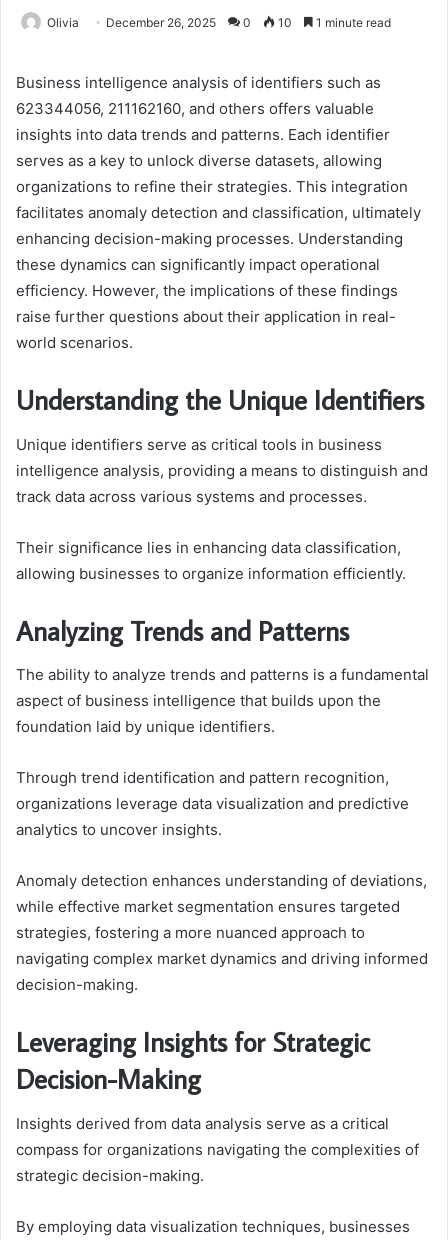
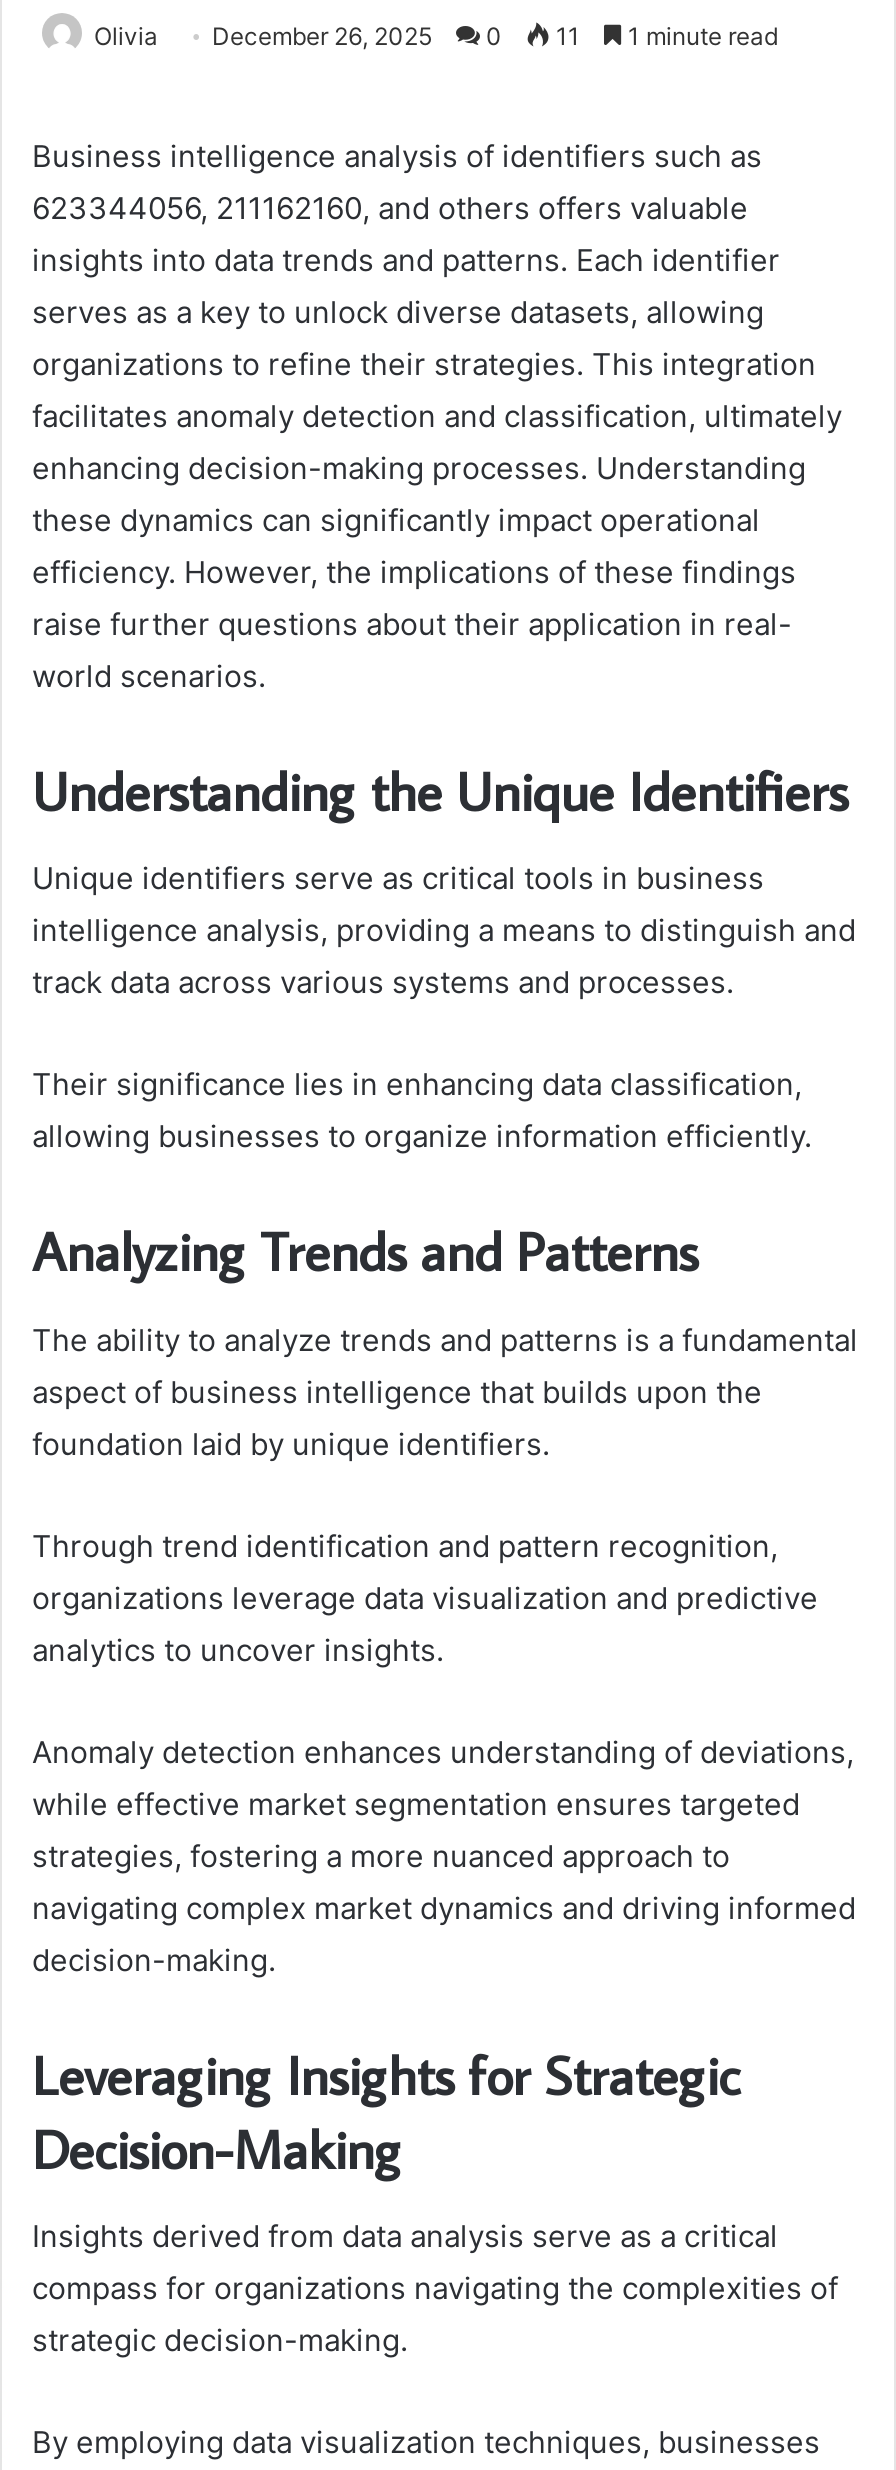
[47,15,391,30] Olivia December 26, 2025 0 10 1 minute read -> [94,21,778,51] Olivia December 26, 2025 0 11 1 minute read

